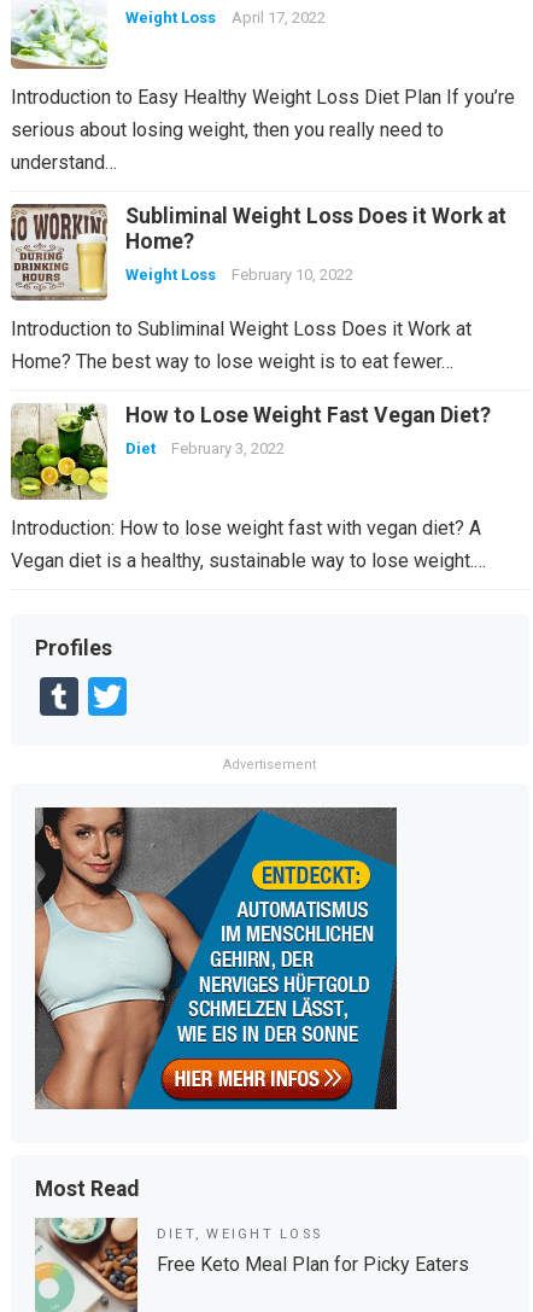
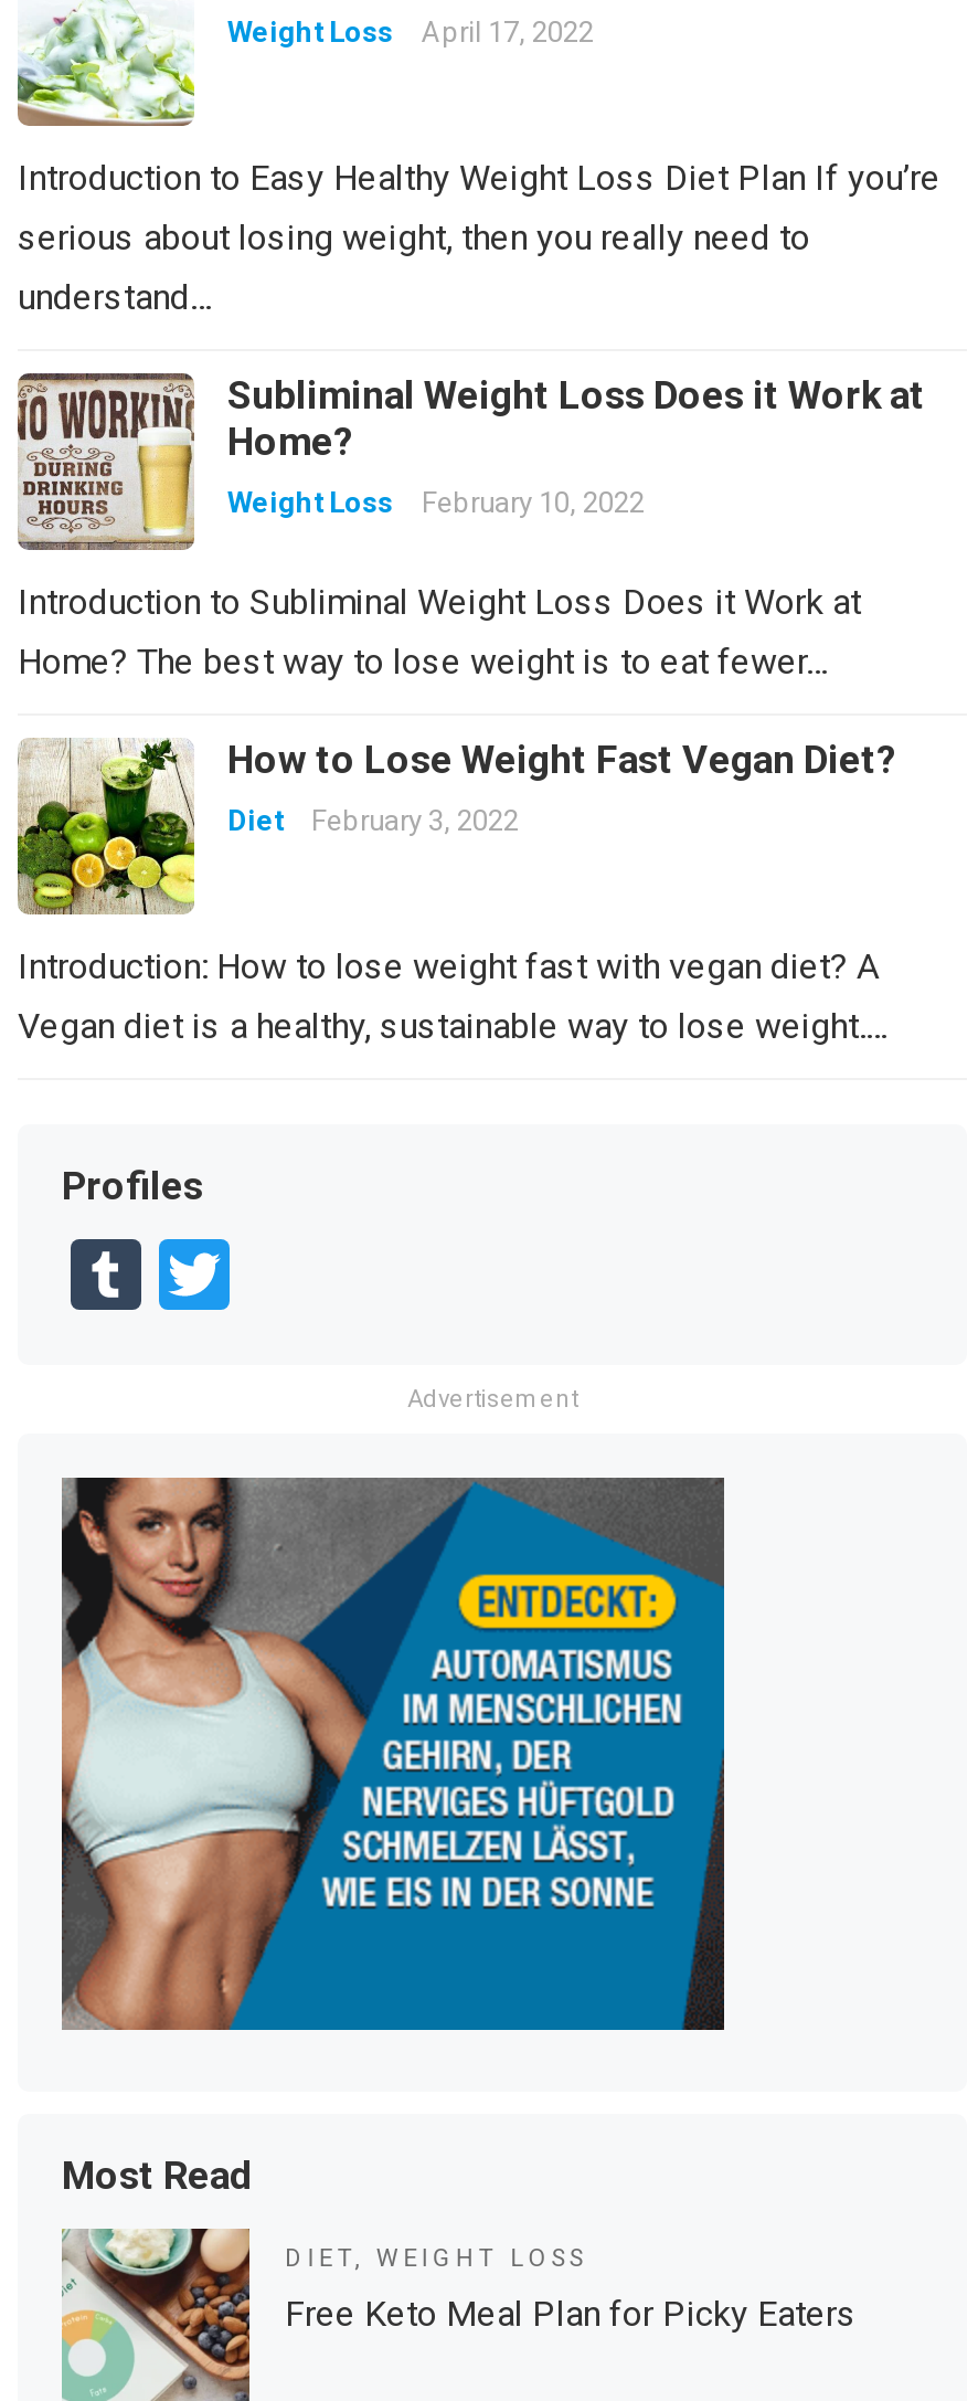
[160,1057,353,1102] [image] -> none

